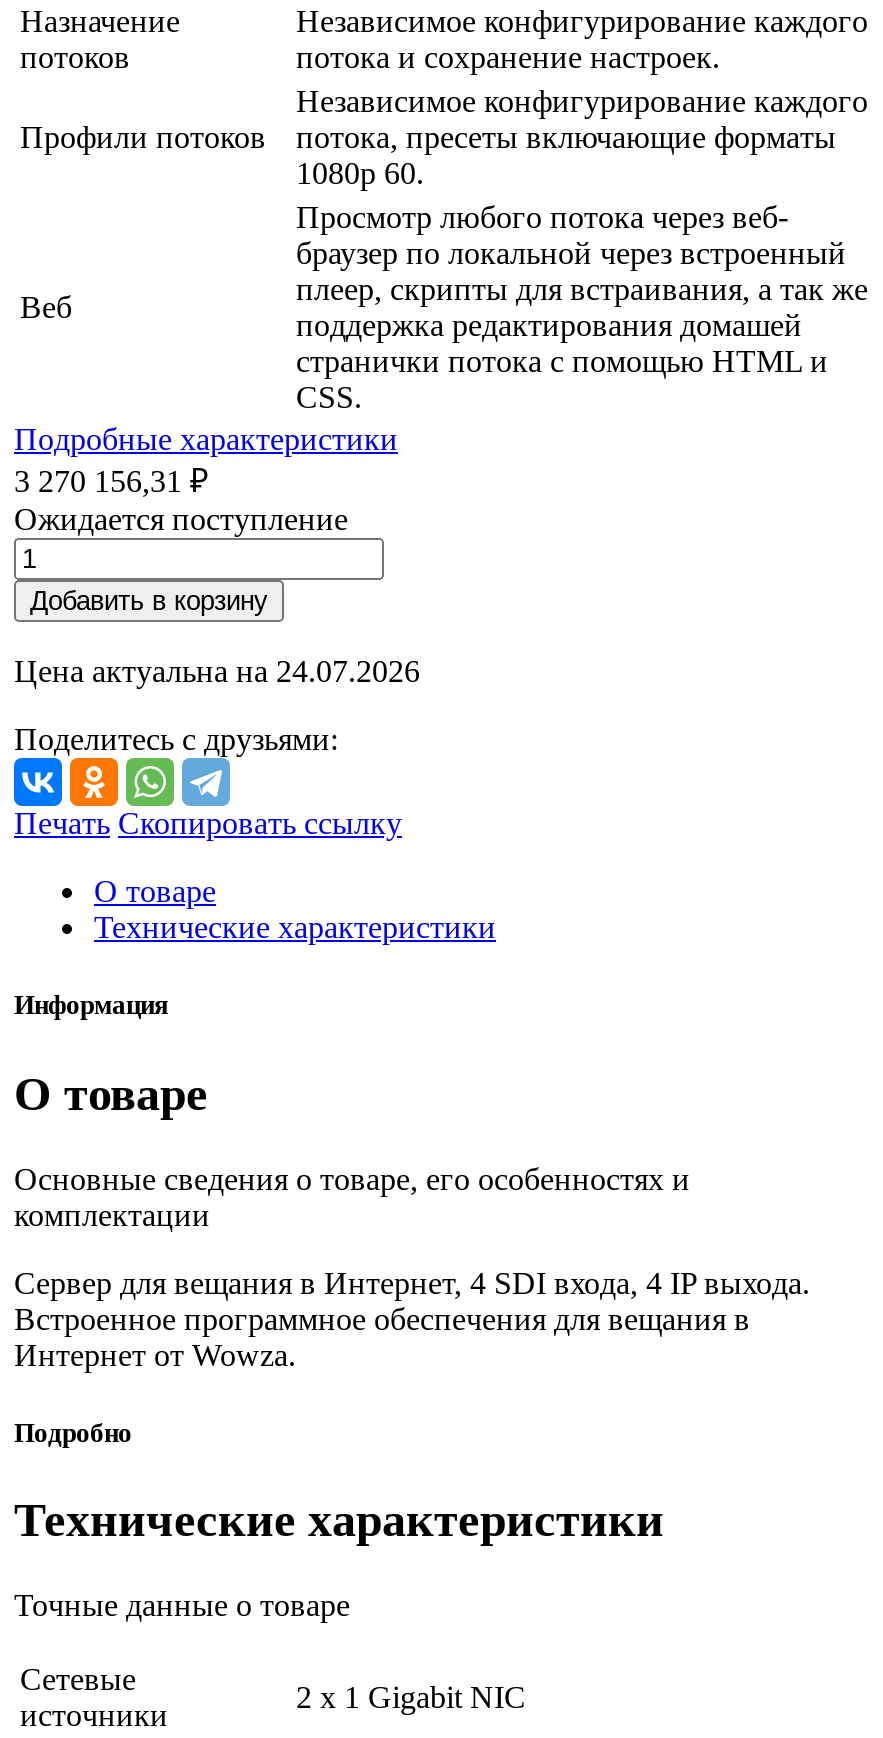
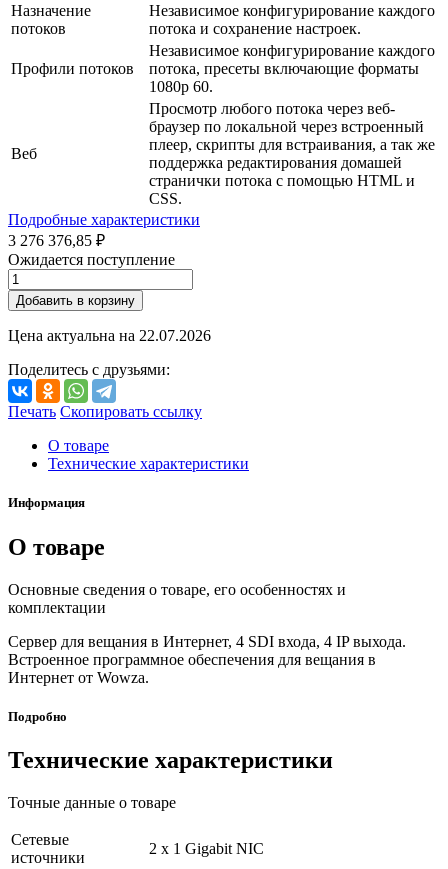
[14,464,208,498] 3 270 156,31 ₽ -> [8,232,105,249] 3 276 376,85 ₽
[14,654,420,688] Цена актуальна на 24.07.2026 -> [8,327,211,344] Цена актуальна на 22.07.2026

